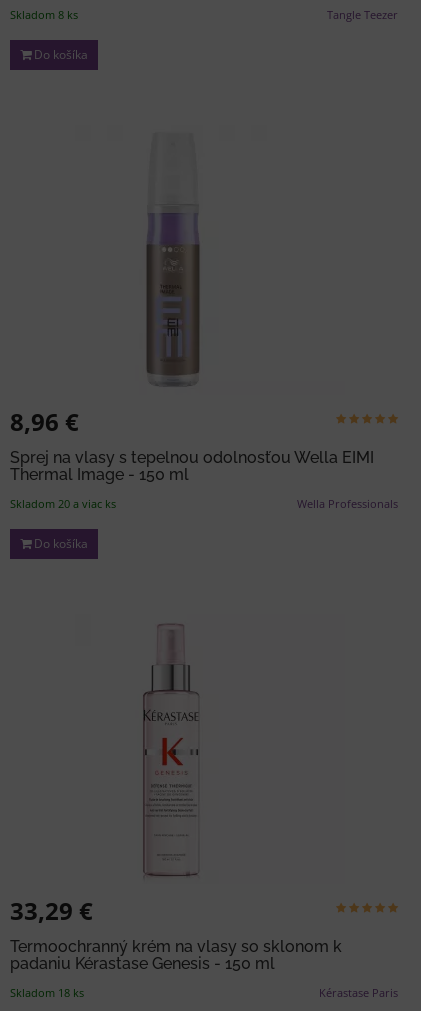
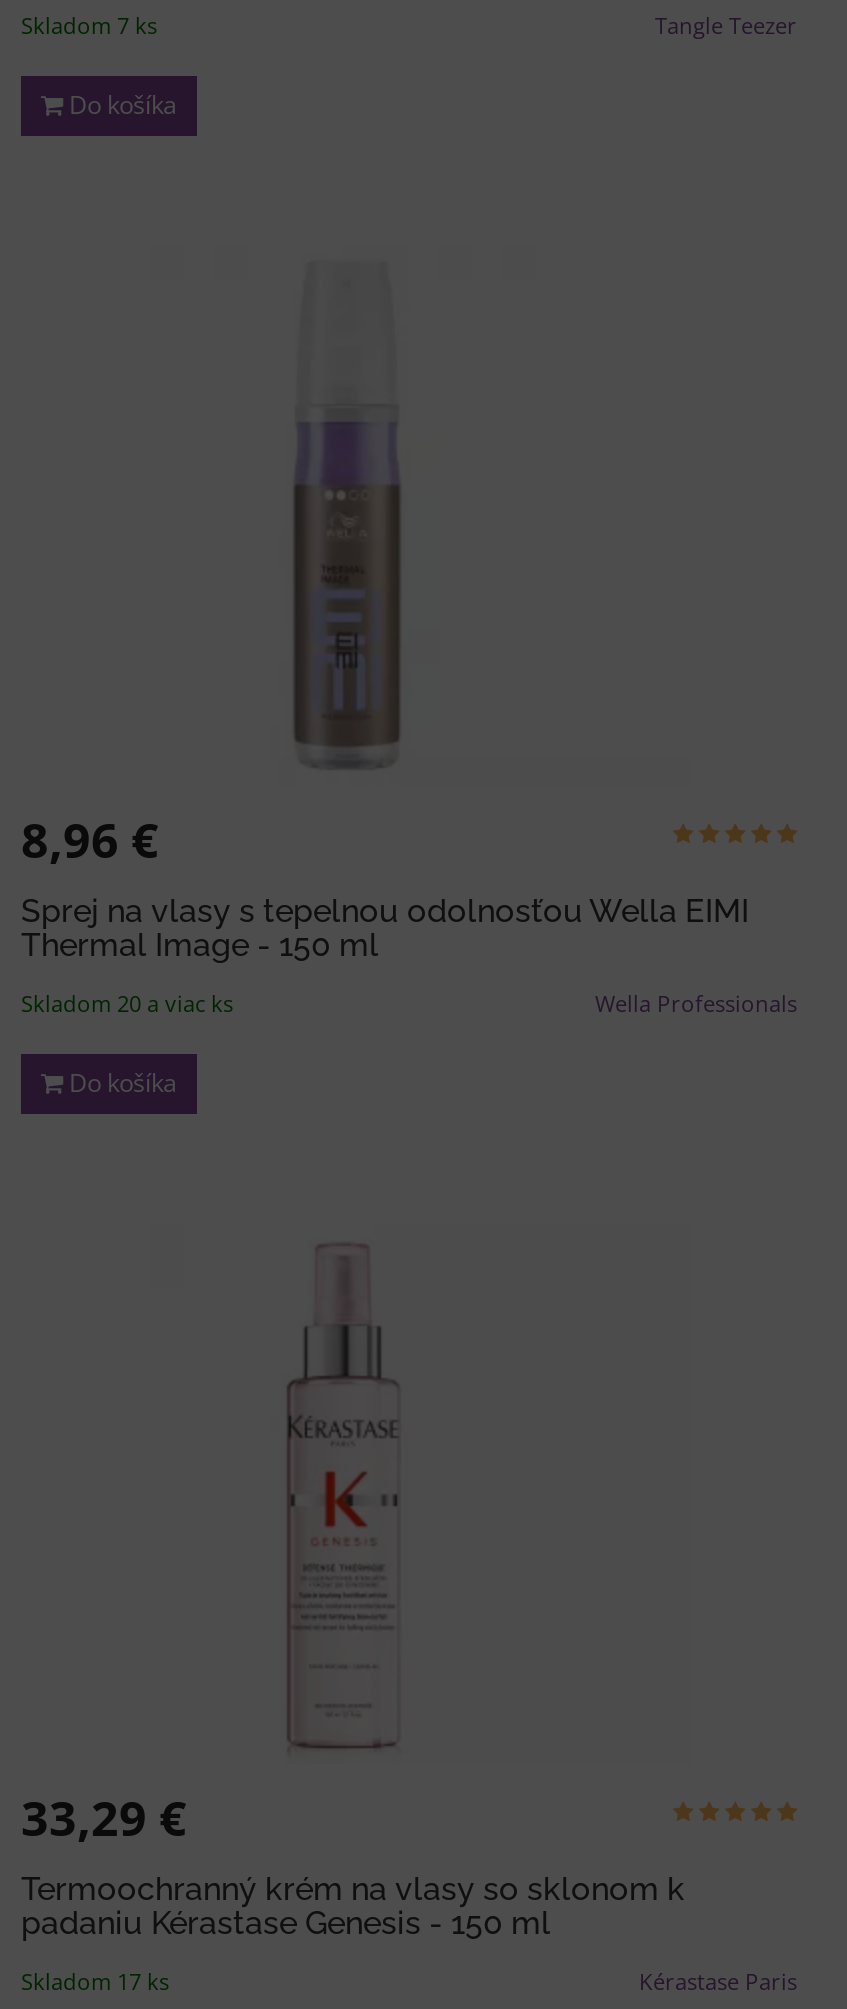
[10,7,78,22] Skladom 8 ks -> [21,11,157,41] Skladom 7 ks
[10,985,84,1000] Skladom 18 ks -> [21,1967,169,1997] Skladom 17 ks

